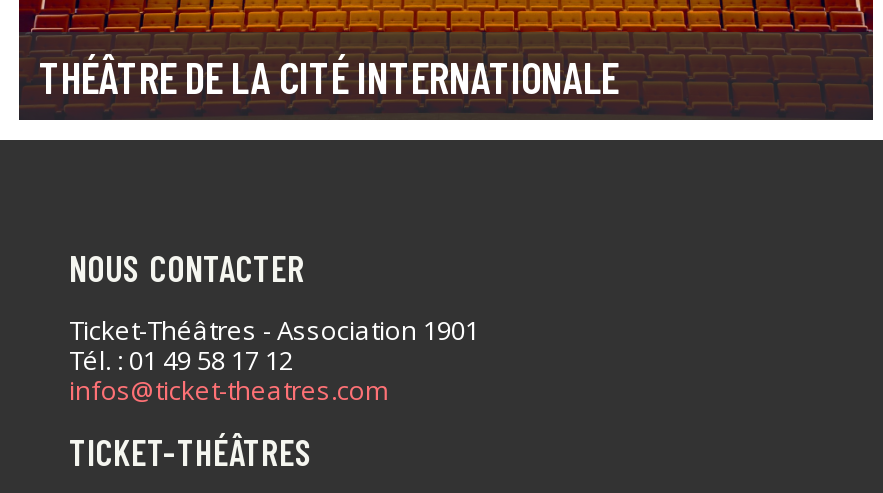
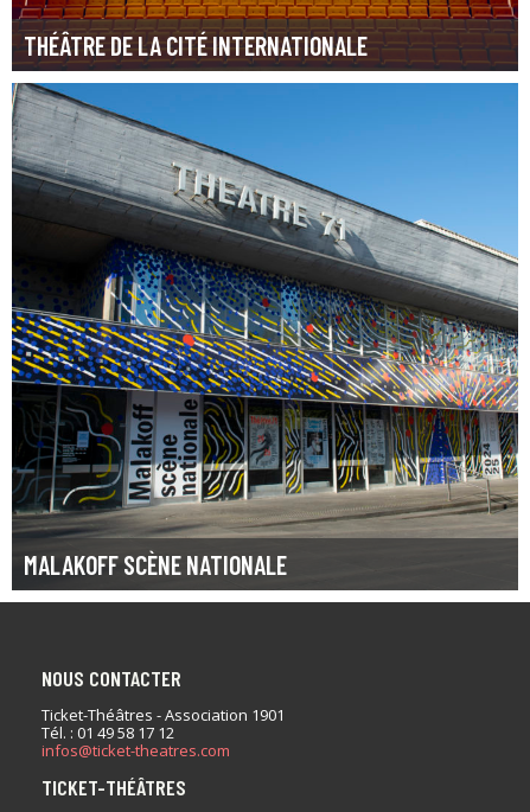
none -> [11,82,519,580] [image] | MALAKOFF SCÈNE NATIONALE

